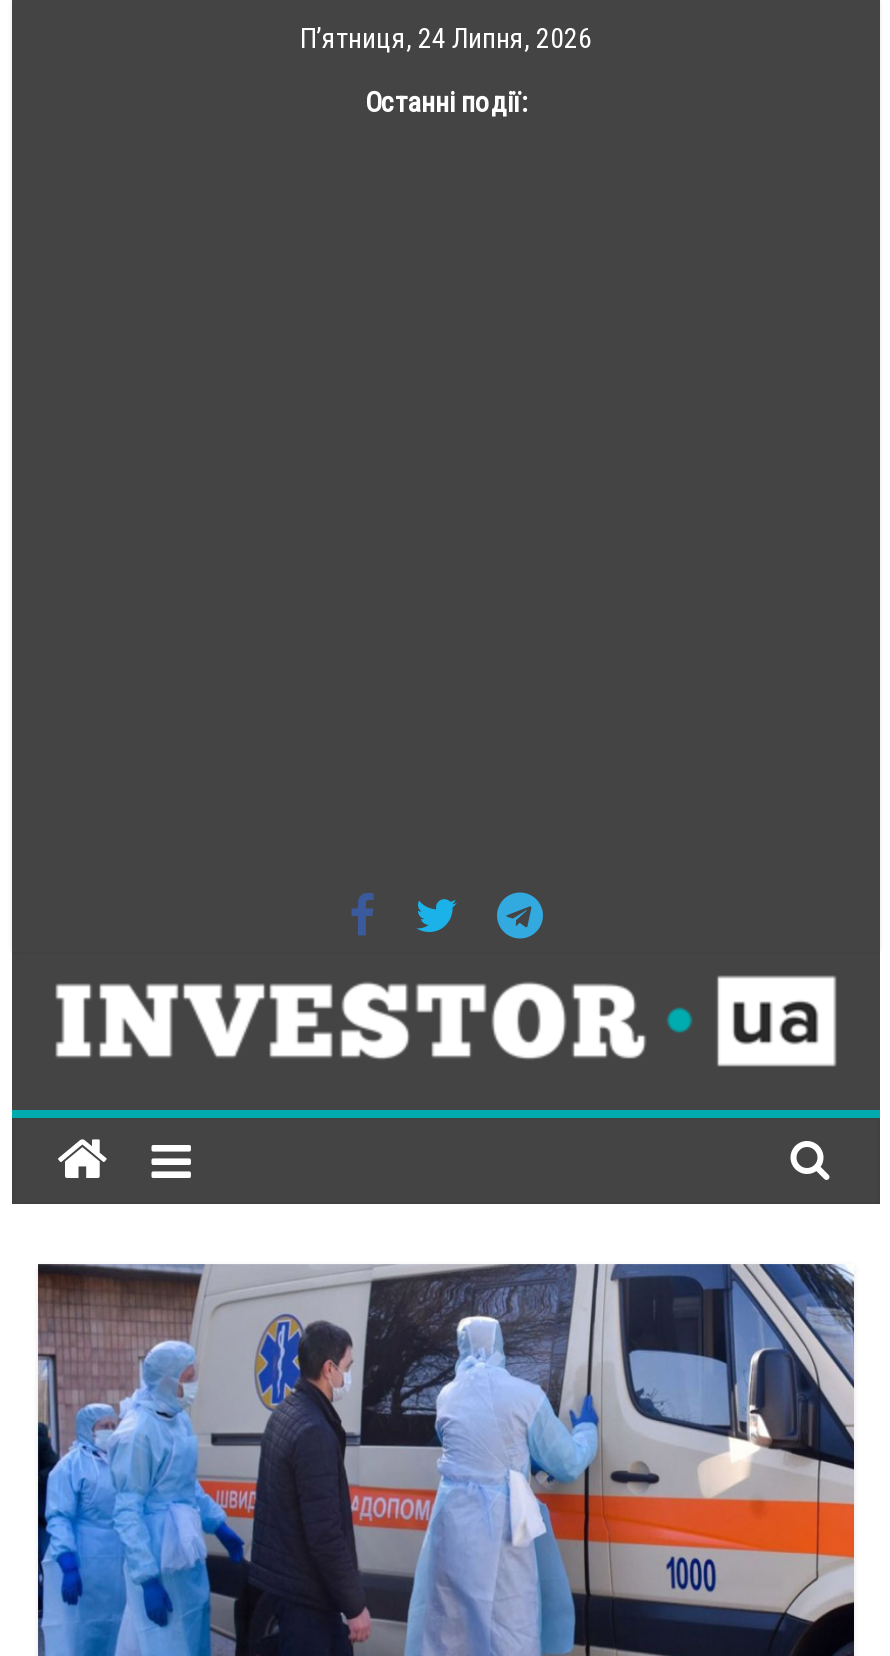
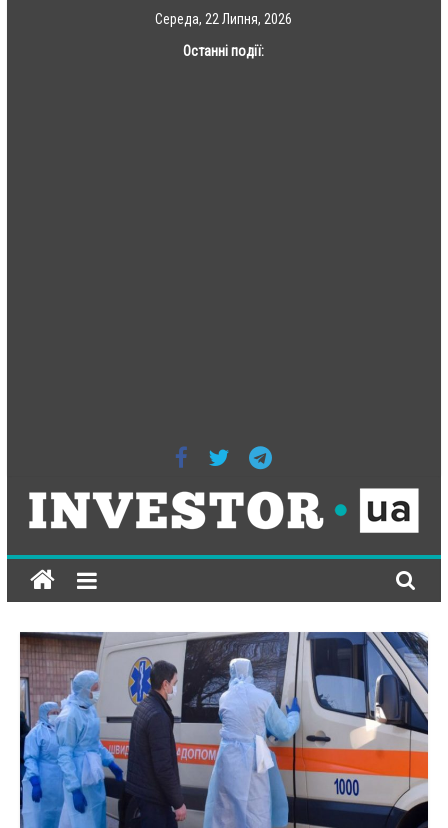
[300,22,592,54] П’ятниця, 24 Липня, 2026 -> [155,11,292,27] Середа, 22 Липня, 2026

